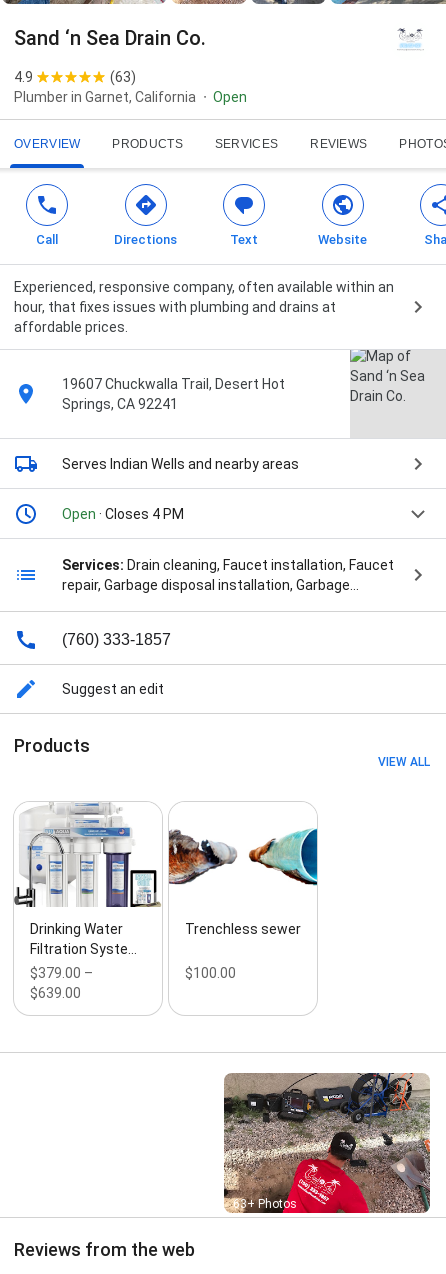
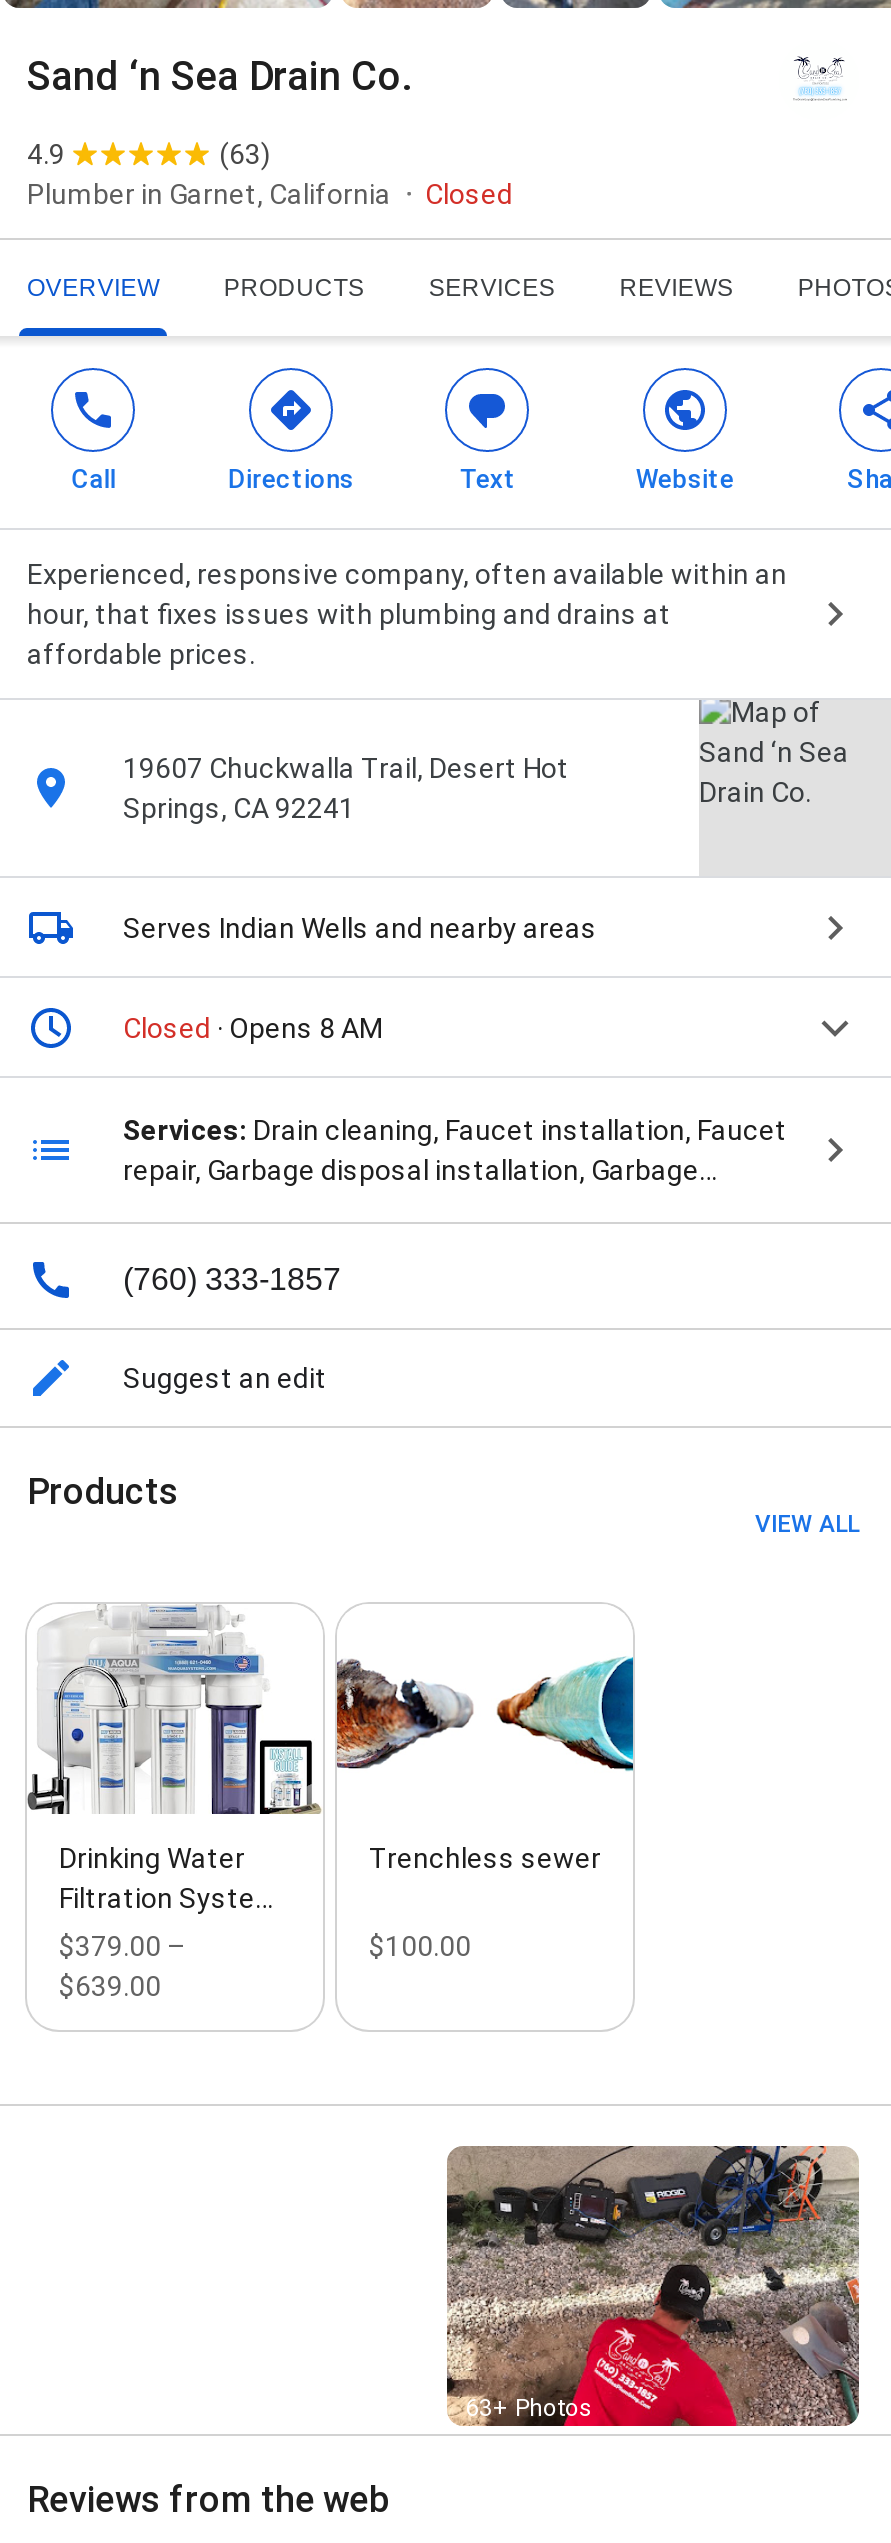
[213,89,247,105] Open -> [425,178,513,210] Closed
[62,506,184,522] Open · Closes 4 PM -> [123,1012,383,1044] Closed · Opens 8 AM

